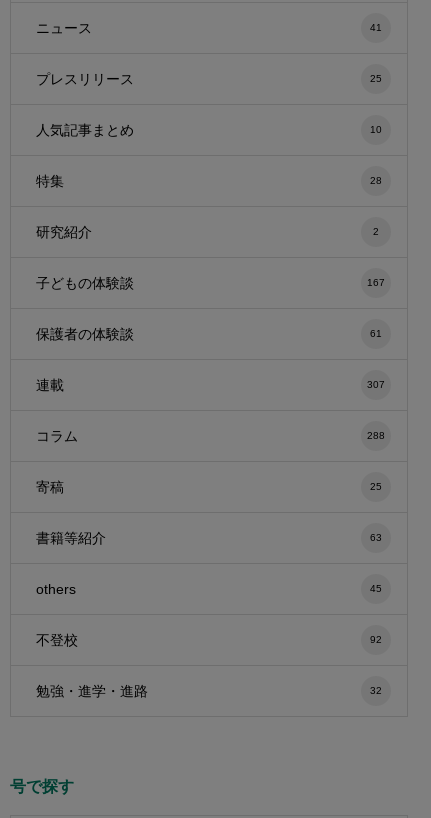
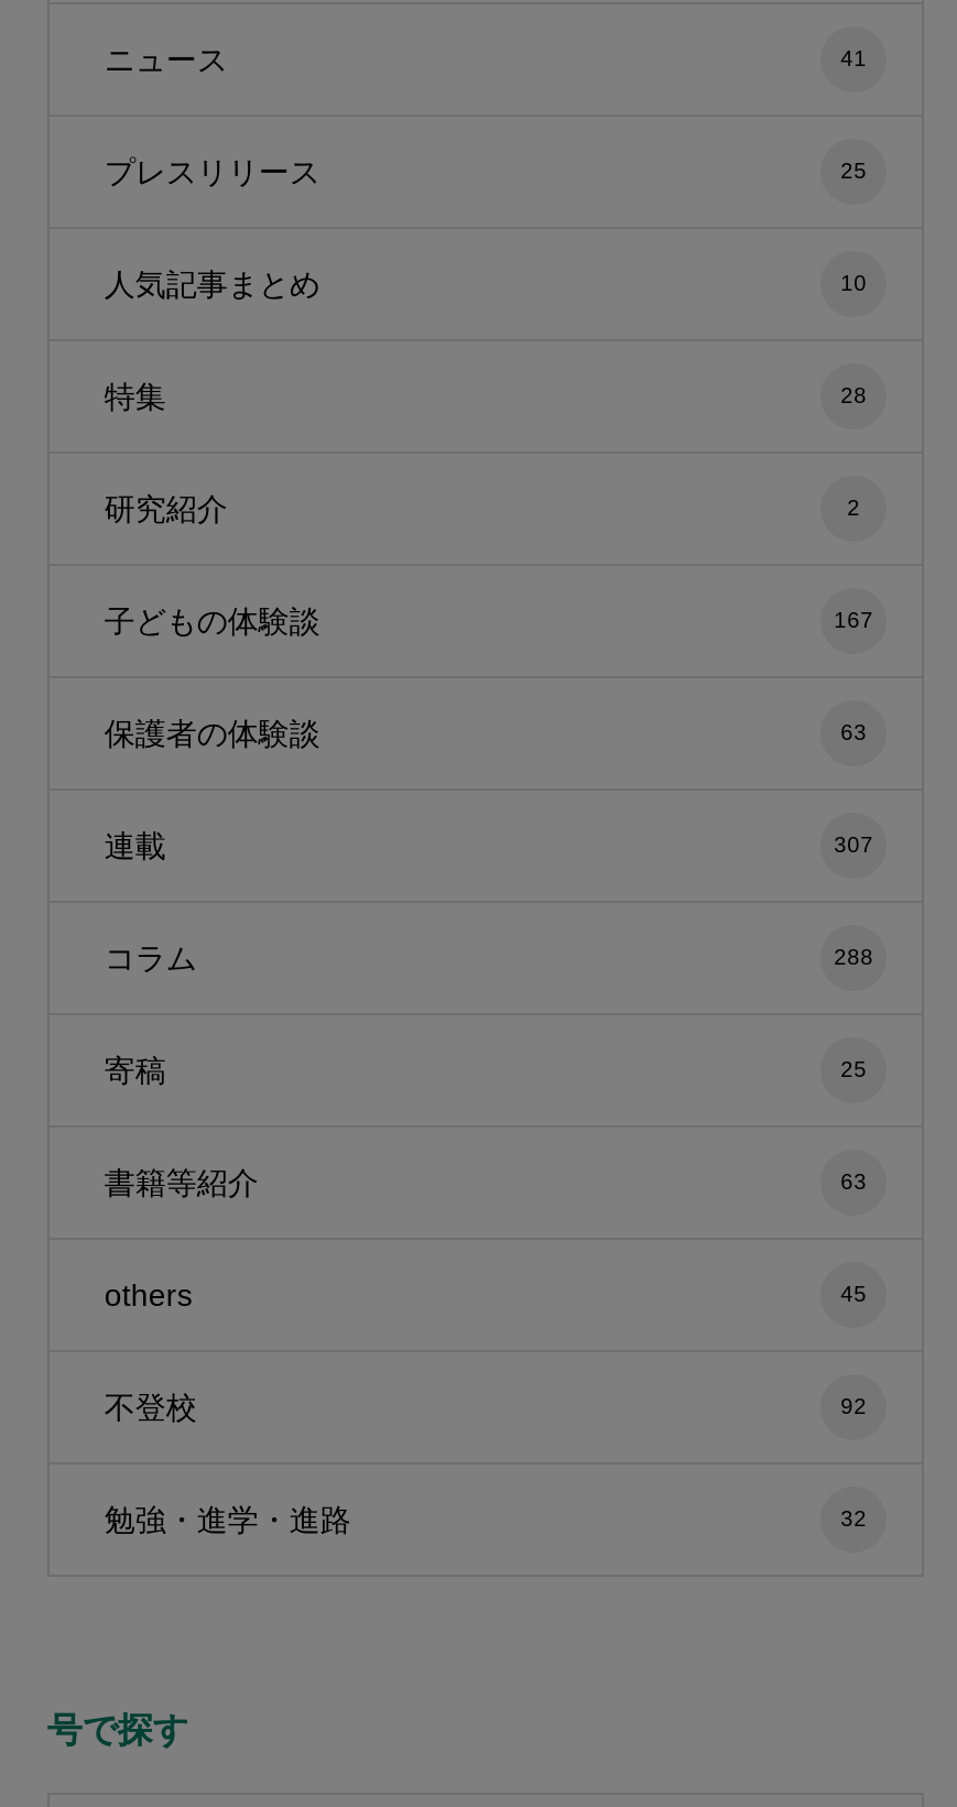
[370,328,382,339] 61 -> [840,721,867,745] 63

